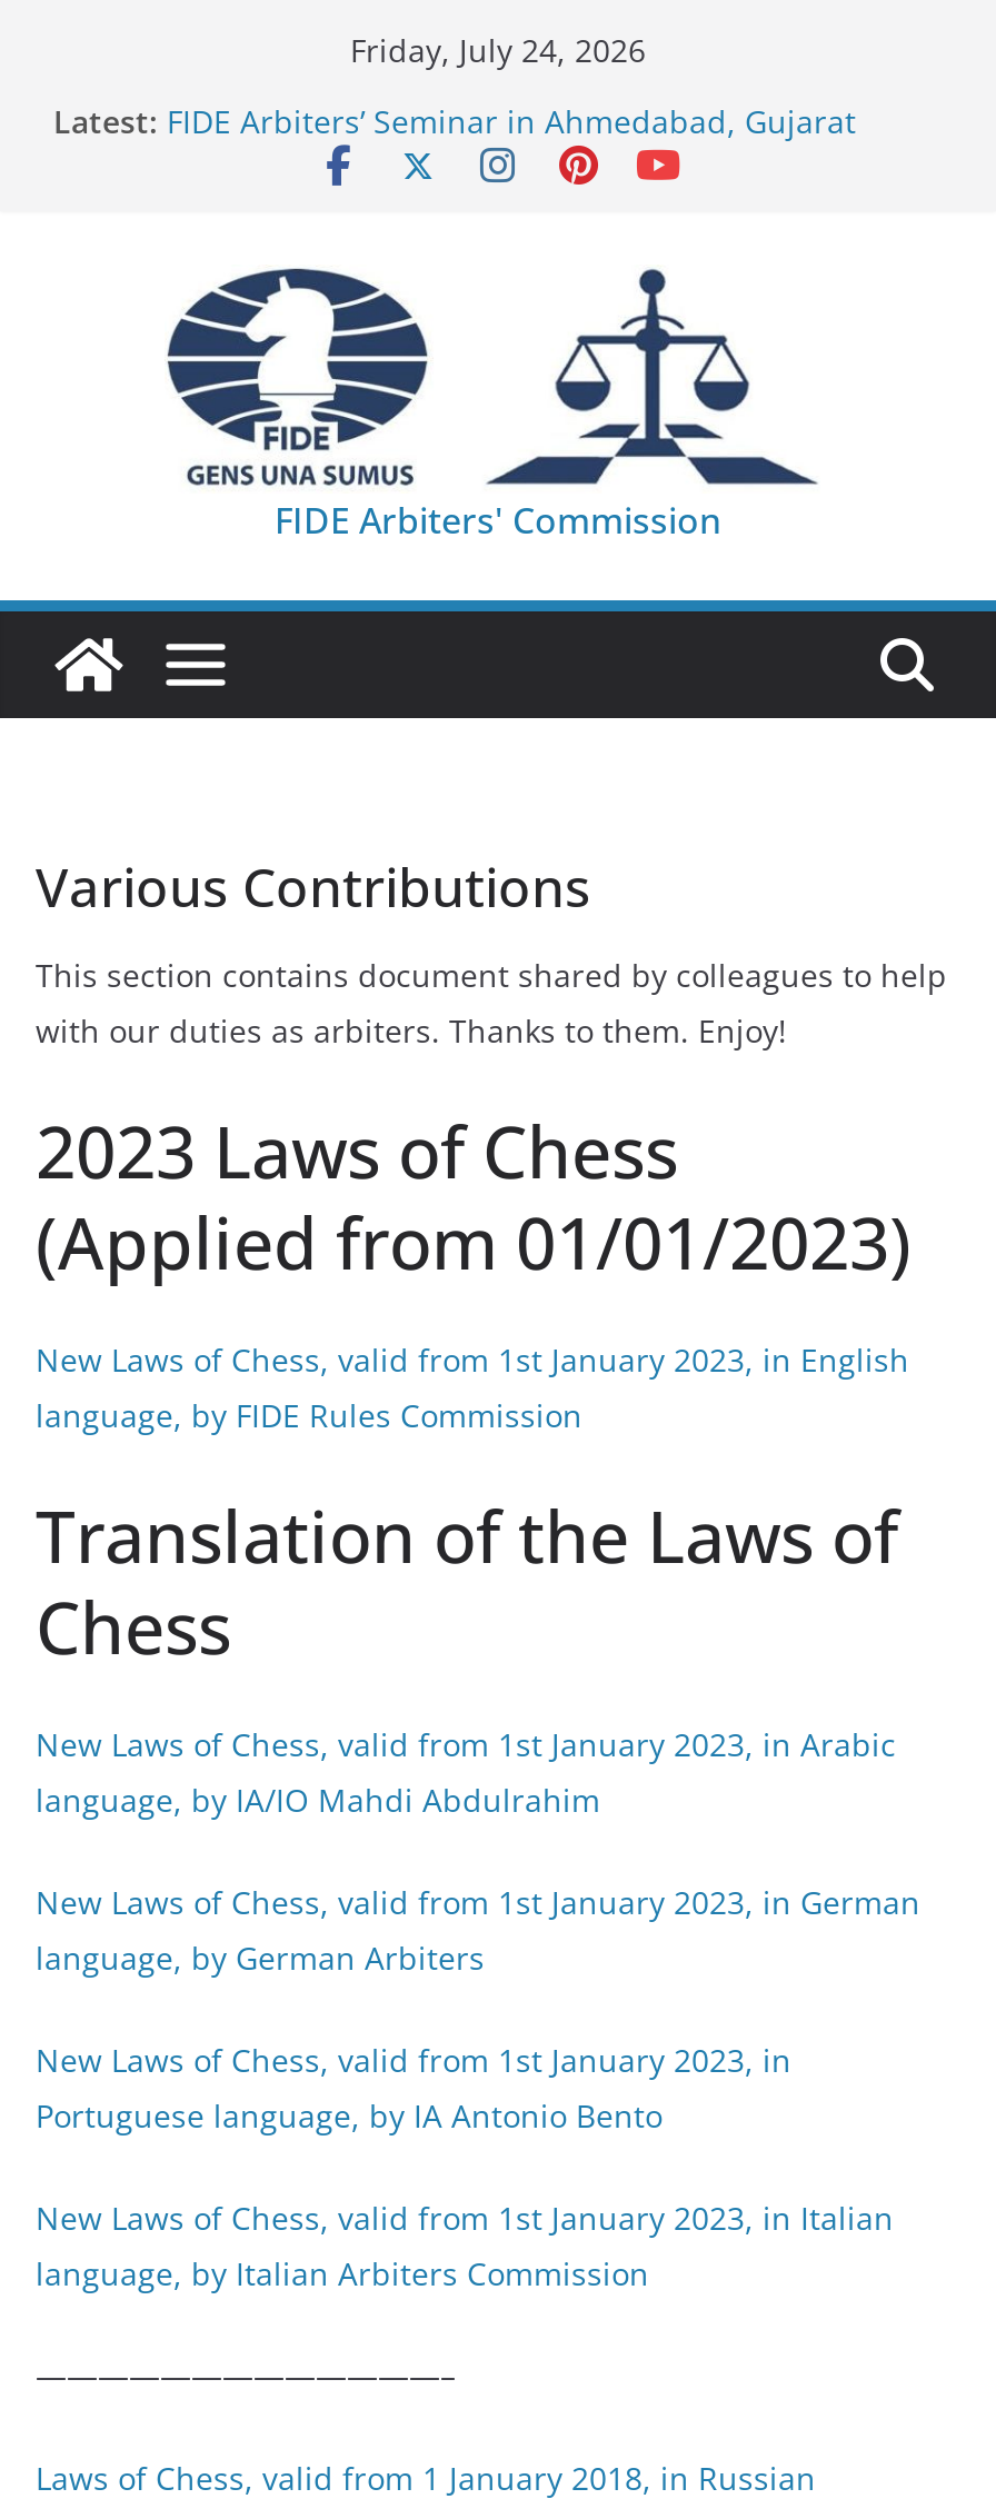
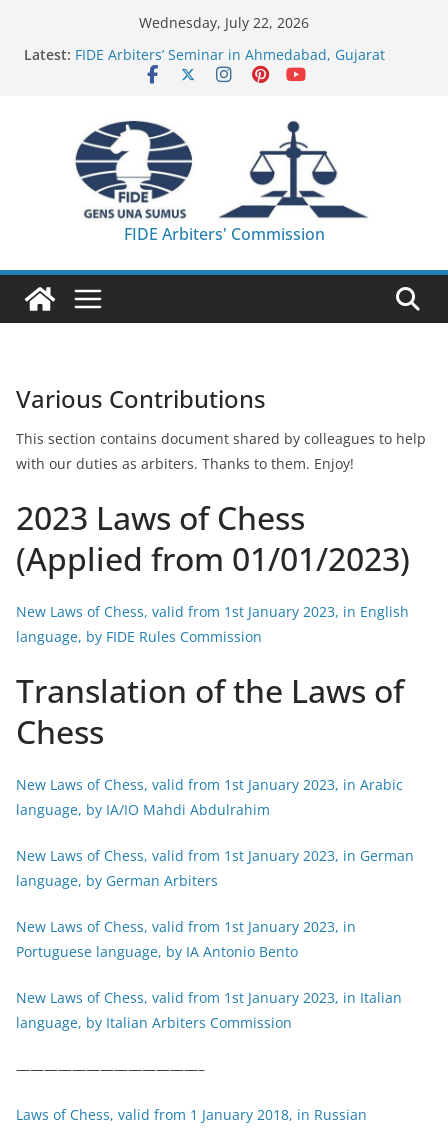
[350,29,646,71] Friday, July 24, 2026 -> [139,13,309,32] Wednesday, July 22, 2026

